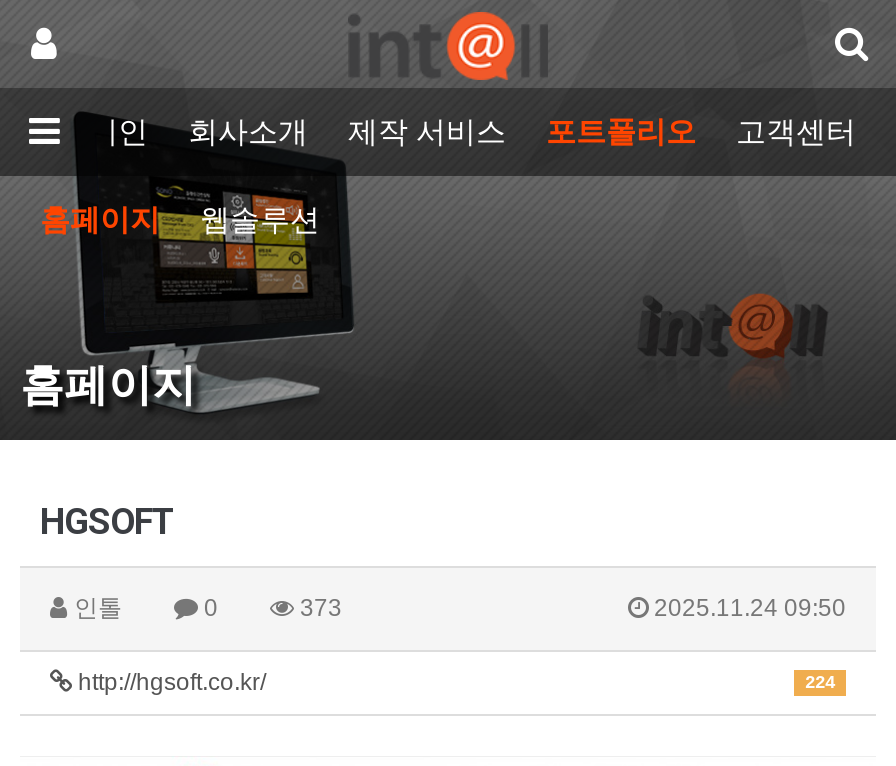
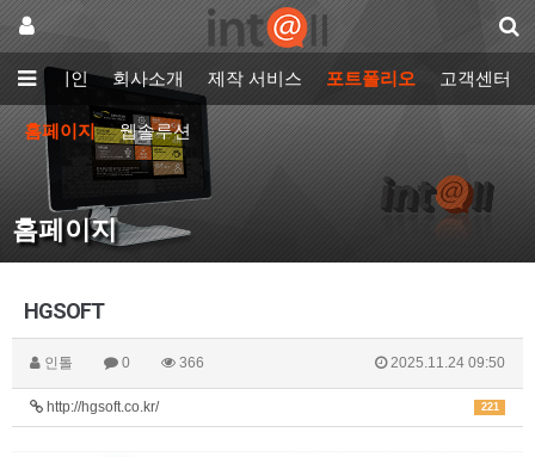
[294,594,342,622] 373 -> [176,354,204,371] 366
[805,672,835,692] 224 -> [481,401,499,413] 221

